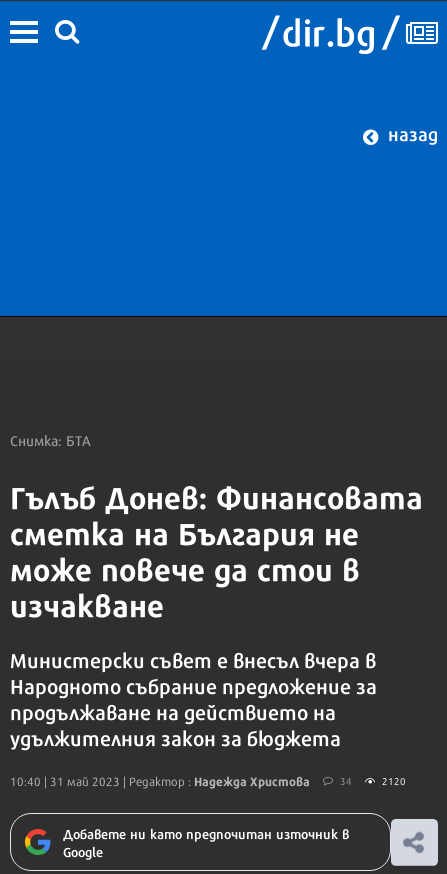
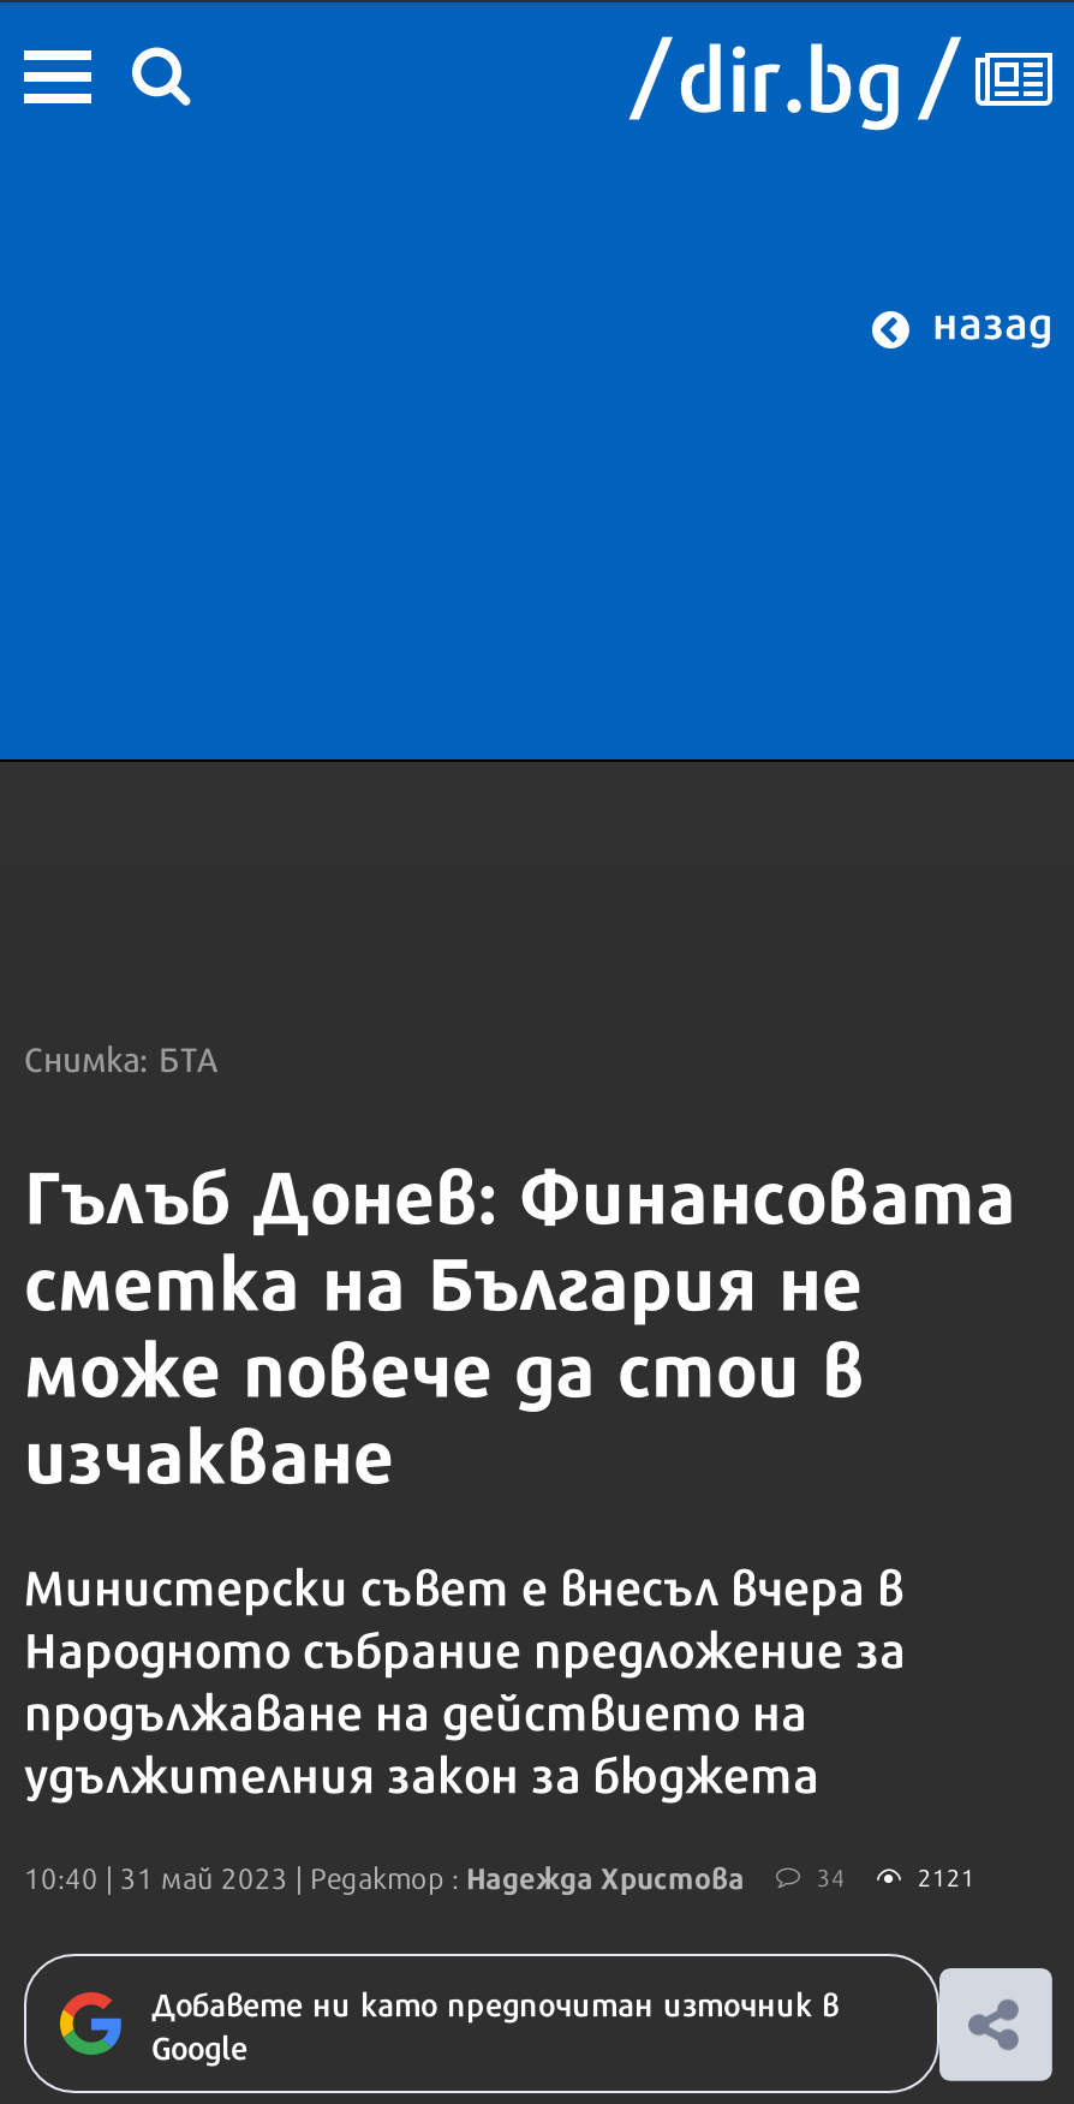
[382,773,406,788] 2120 -> [918,1858,975,1894] 2121

